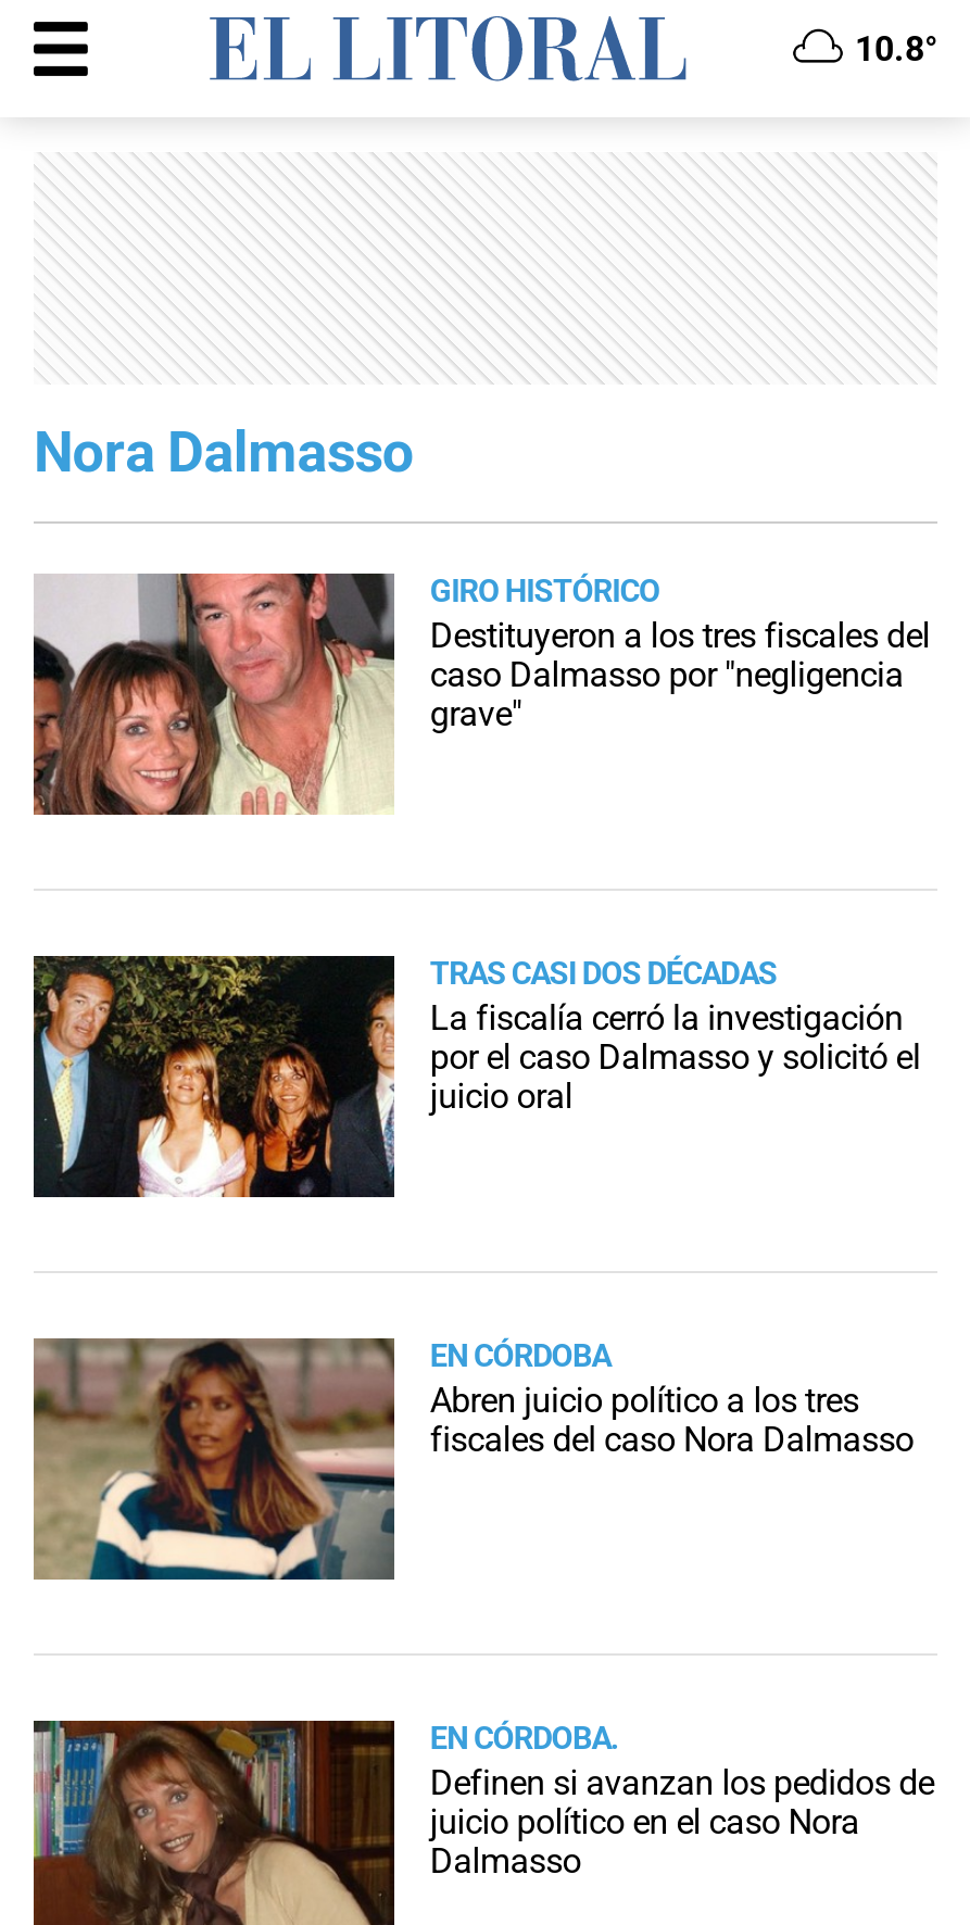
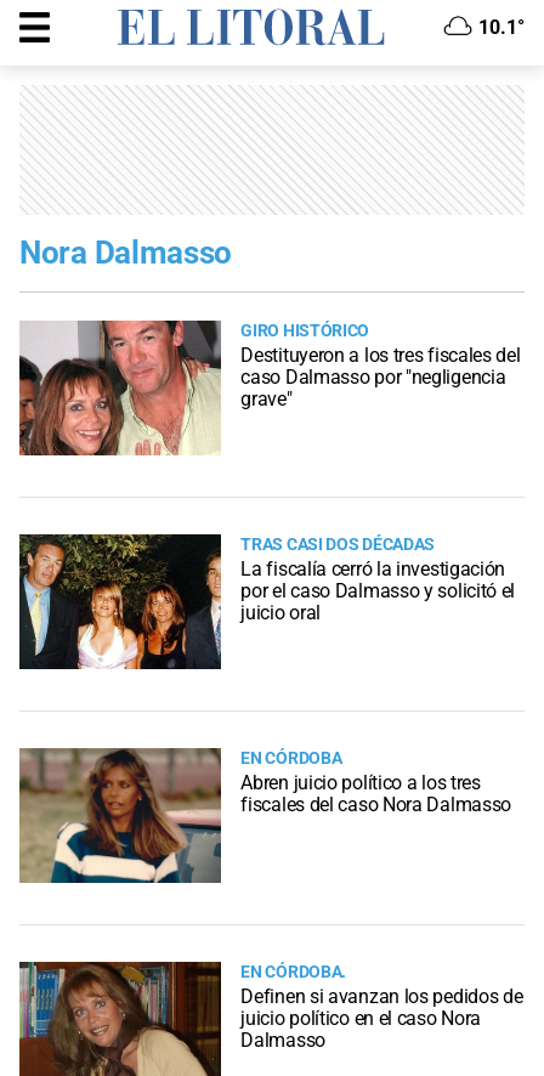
[855,27,937,68] 10.8° -> [478,15,525,38] 10.1°

